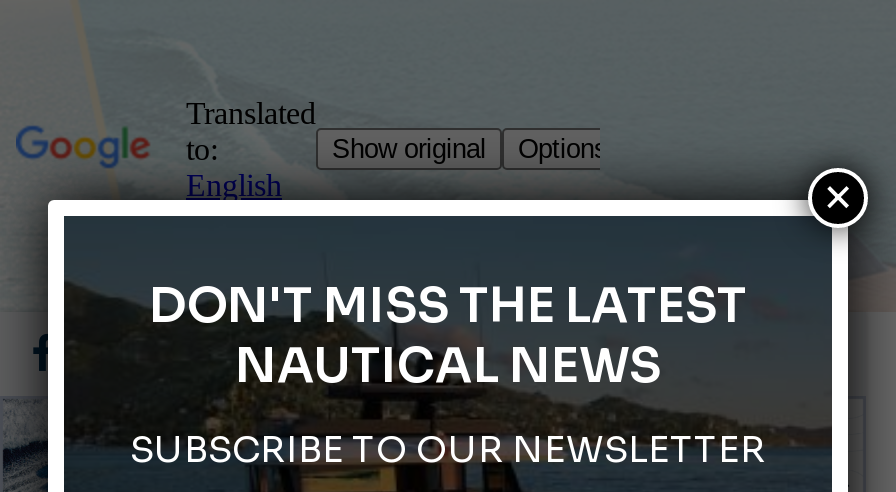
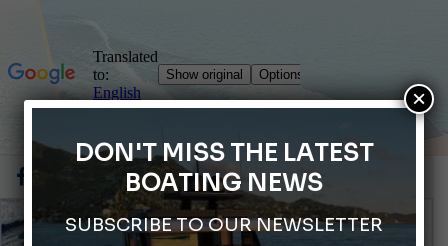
[235,336,661,396] NAUTICAL NEWS -> [125,168,323,198] BOATING NEWS

